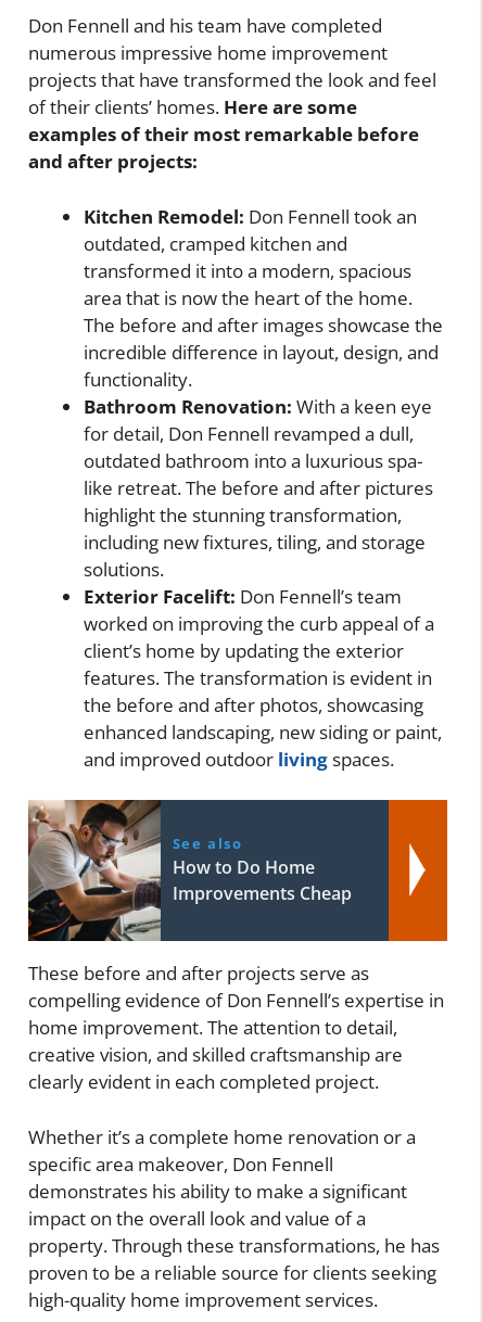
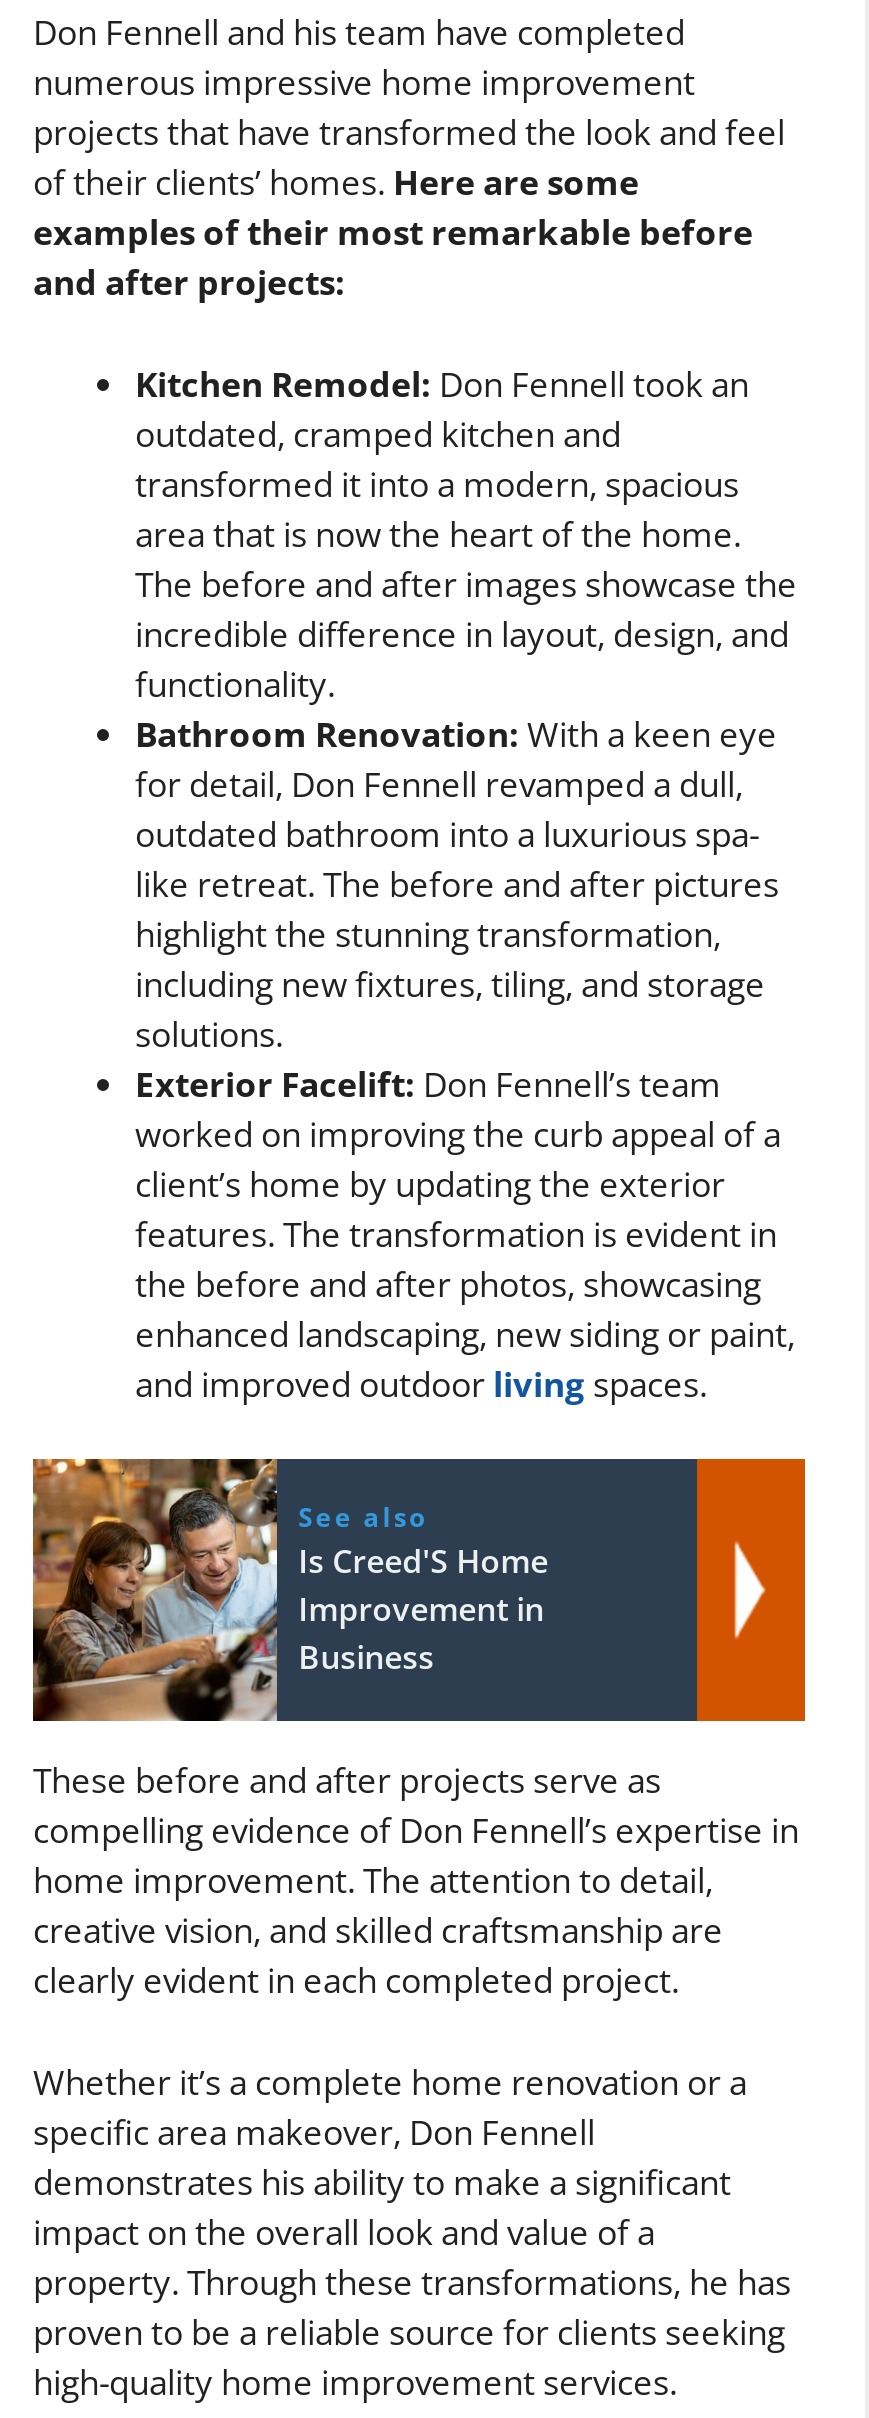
[28,799,351,942] [image] | How to Do Home | Improvements Cheap -> [31,1457,548,1723] [image] | Is Creed'S Home | Improvement in | Business

